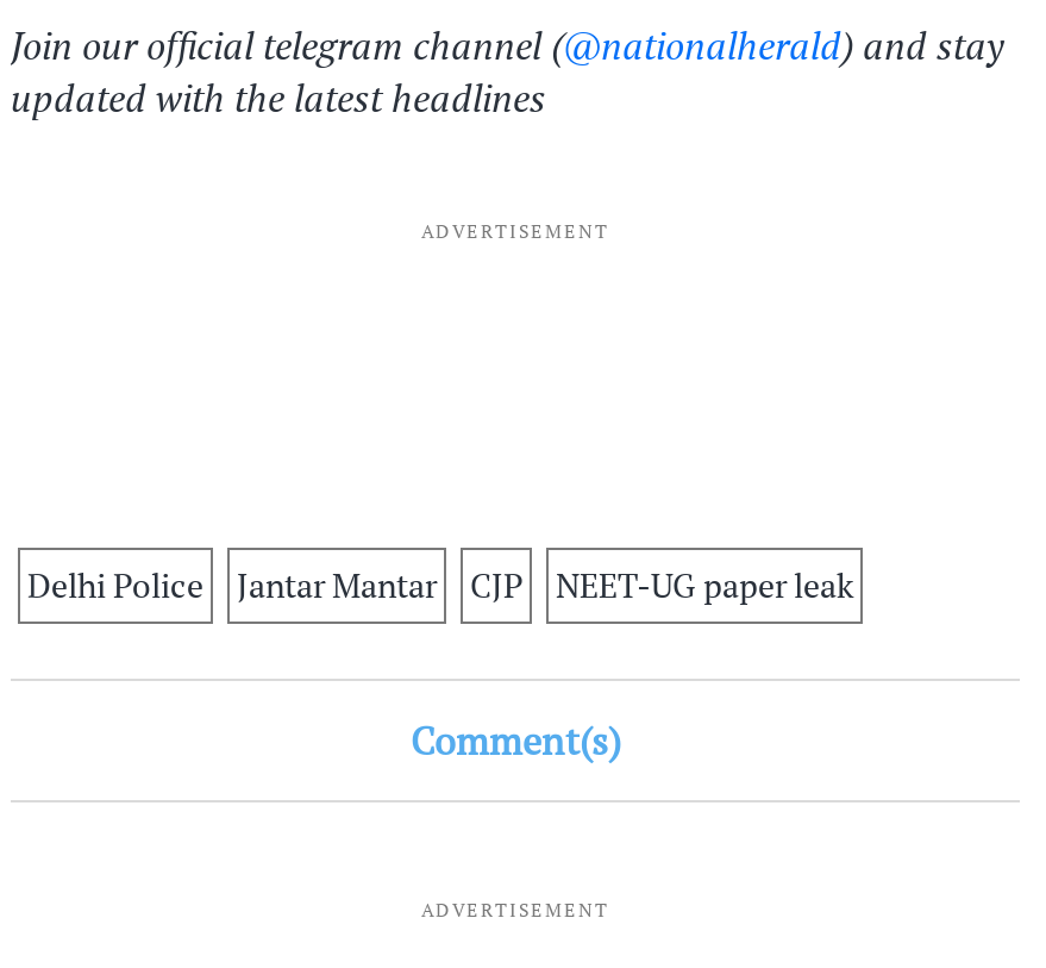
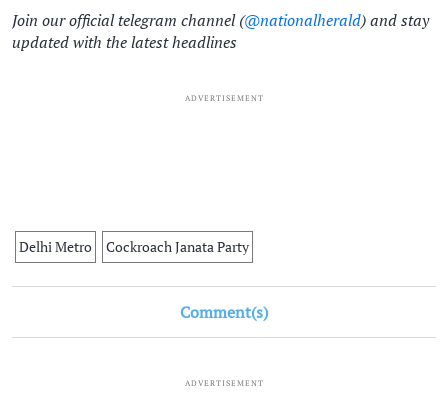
[27,562,853,608] Delhi Police | Jantar Mantar | CJP | NEET-UG paper leak -> [19,237,249,256] Delhi Metro | Cockroach Janata Party

